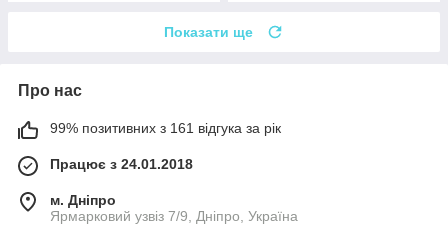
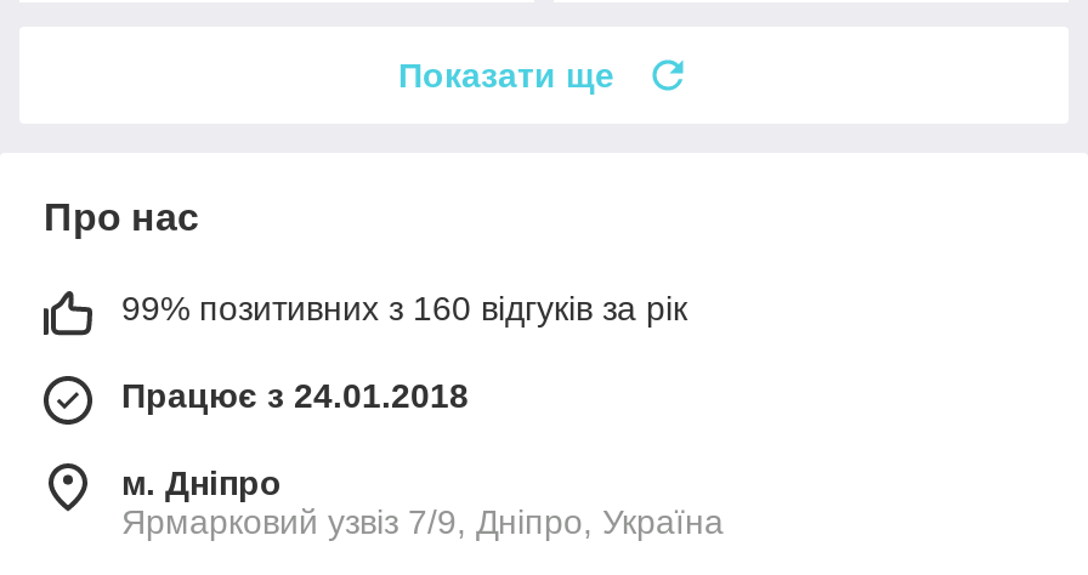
[50,120,281,136] 99% позитивних з 161 відгука за рік -> [121,288,687,327] 99% позитивних з 160 відгуків за рік

